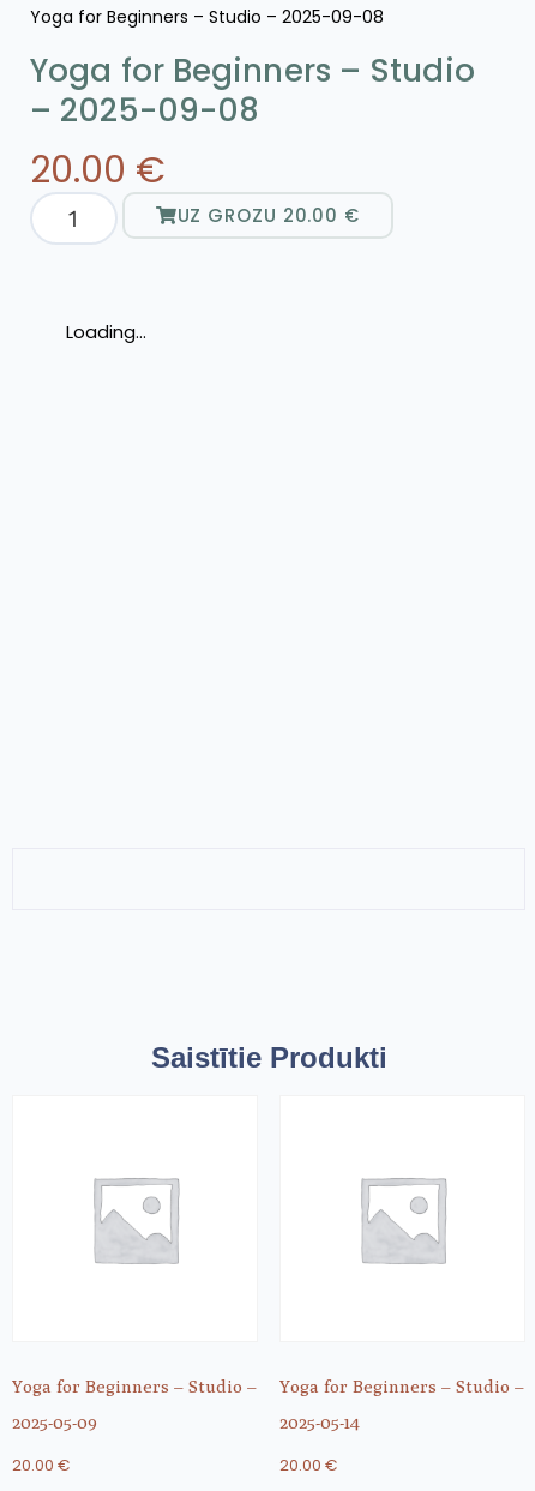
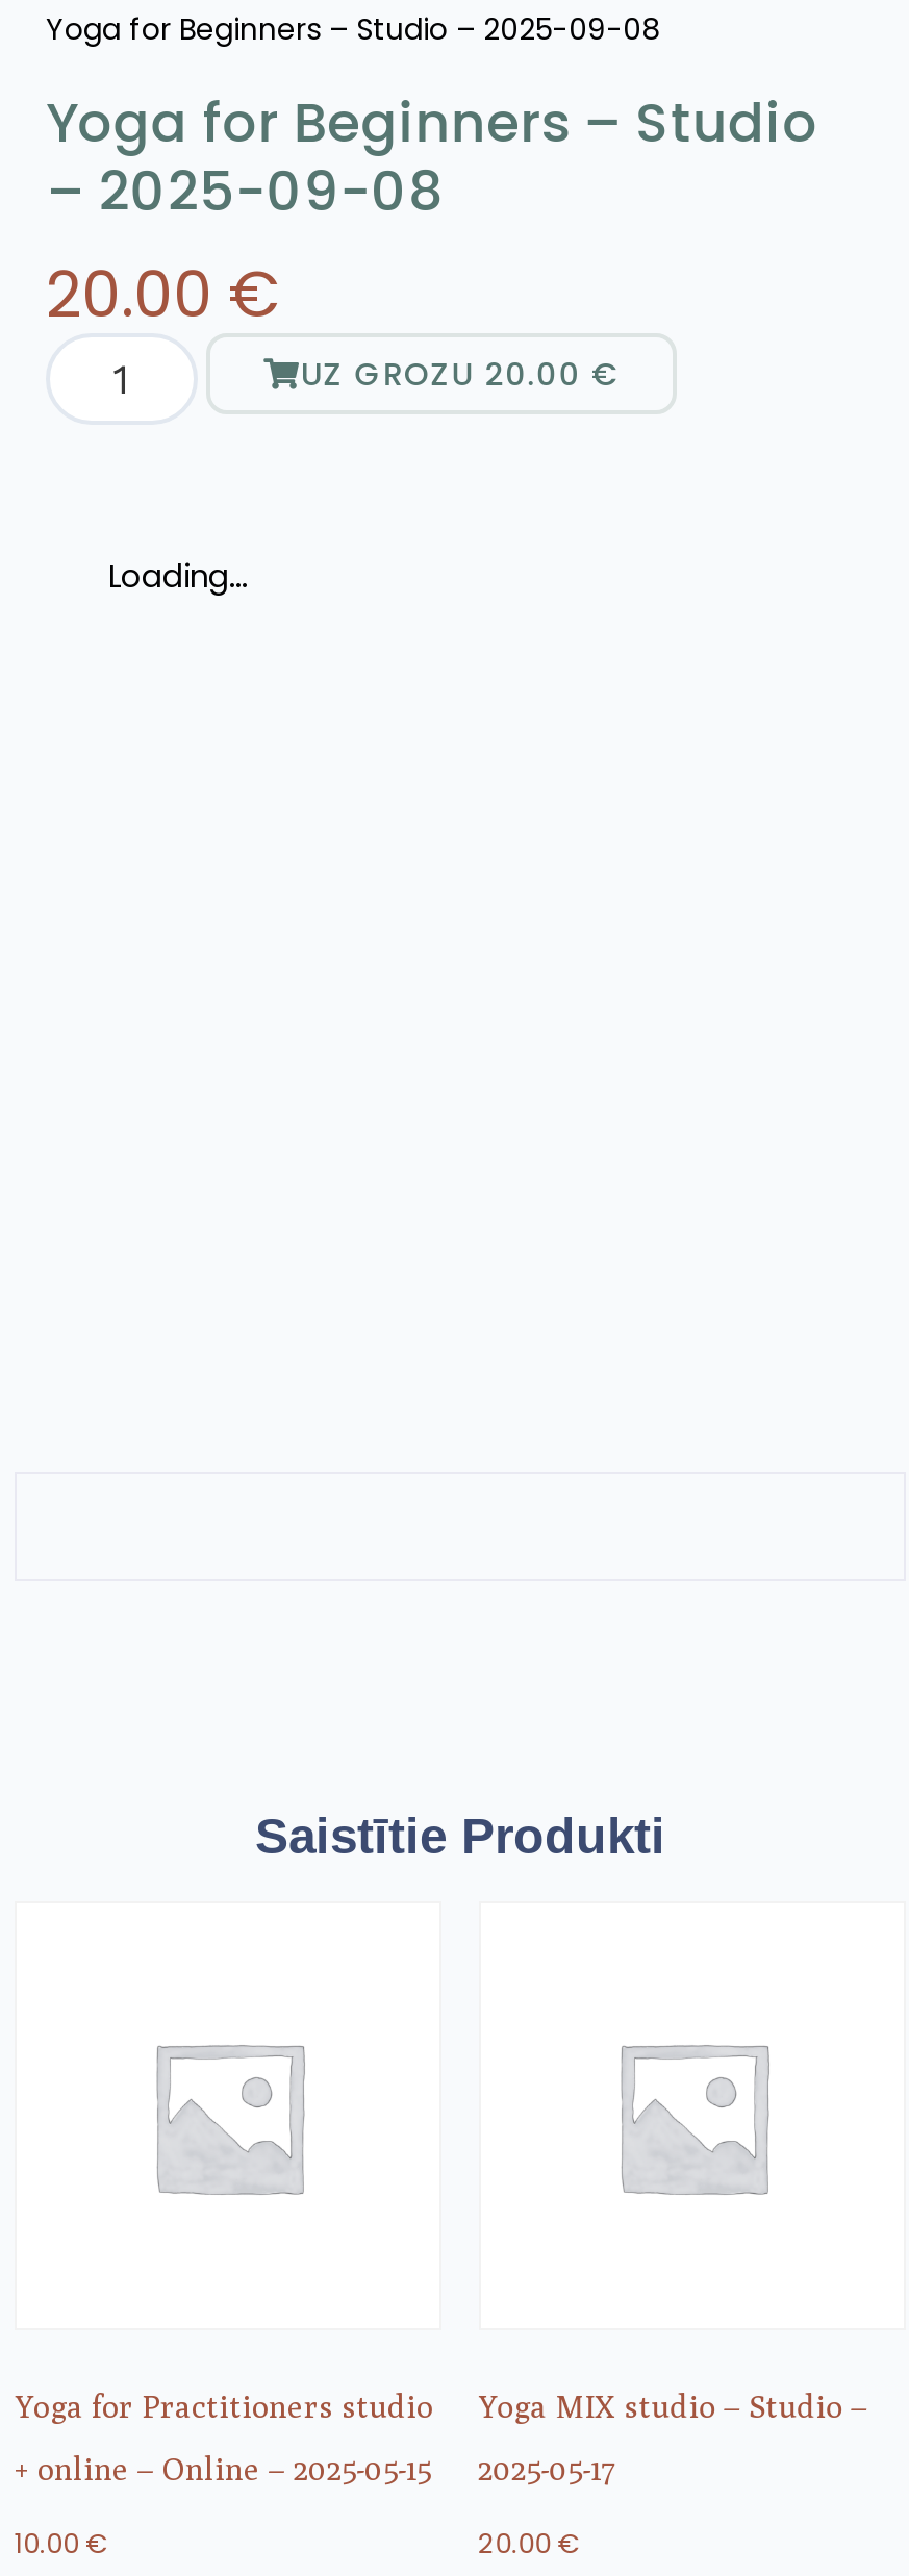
[12,1376,257,1397] Yoga for Beginners – Studio – -> [15,2389,433,2425] Yoga for Practitioners studio
[279,1376,524,1397] Yoga for Beginners – Studio – -> [478,2389,868,2425] Yoga MIX studio – Studio –
[12,1412,97,1433] 2025-05-09 -> [15,2452,431,2487] + online – Online – 2025-05-15
[279,1412,359,1433] 2025-05-14 -> [478,2452,618,2487] 2025-05-17
[12,1455,70,1475] 20.00 € -> [15,2526,106,2561] 10.00 €

